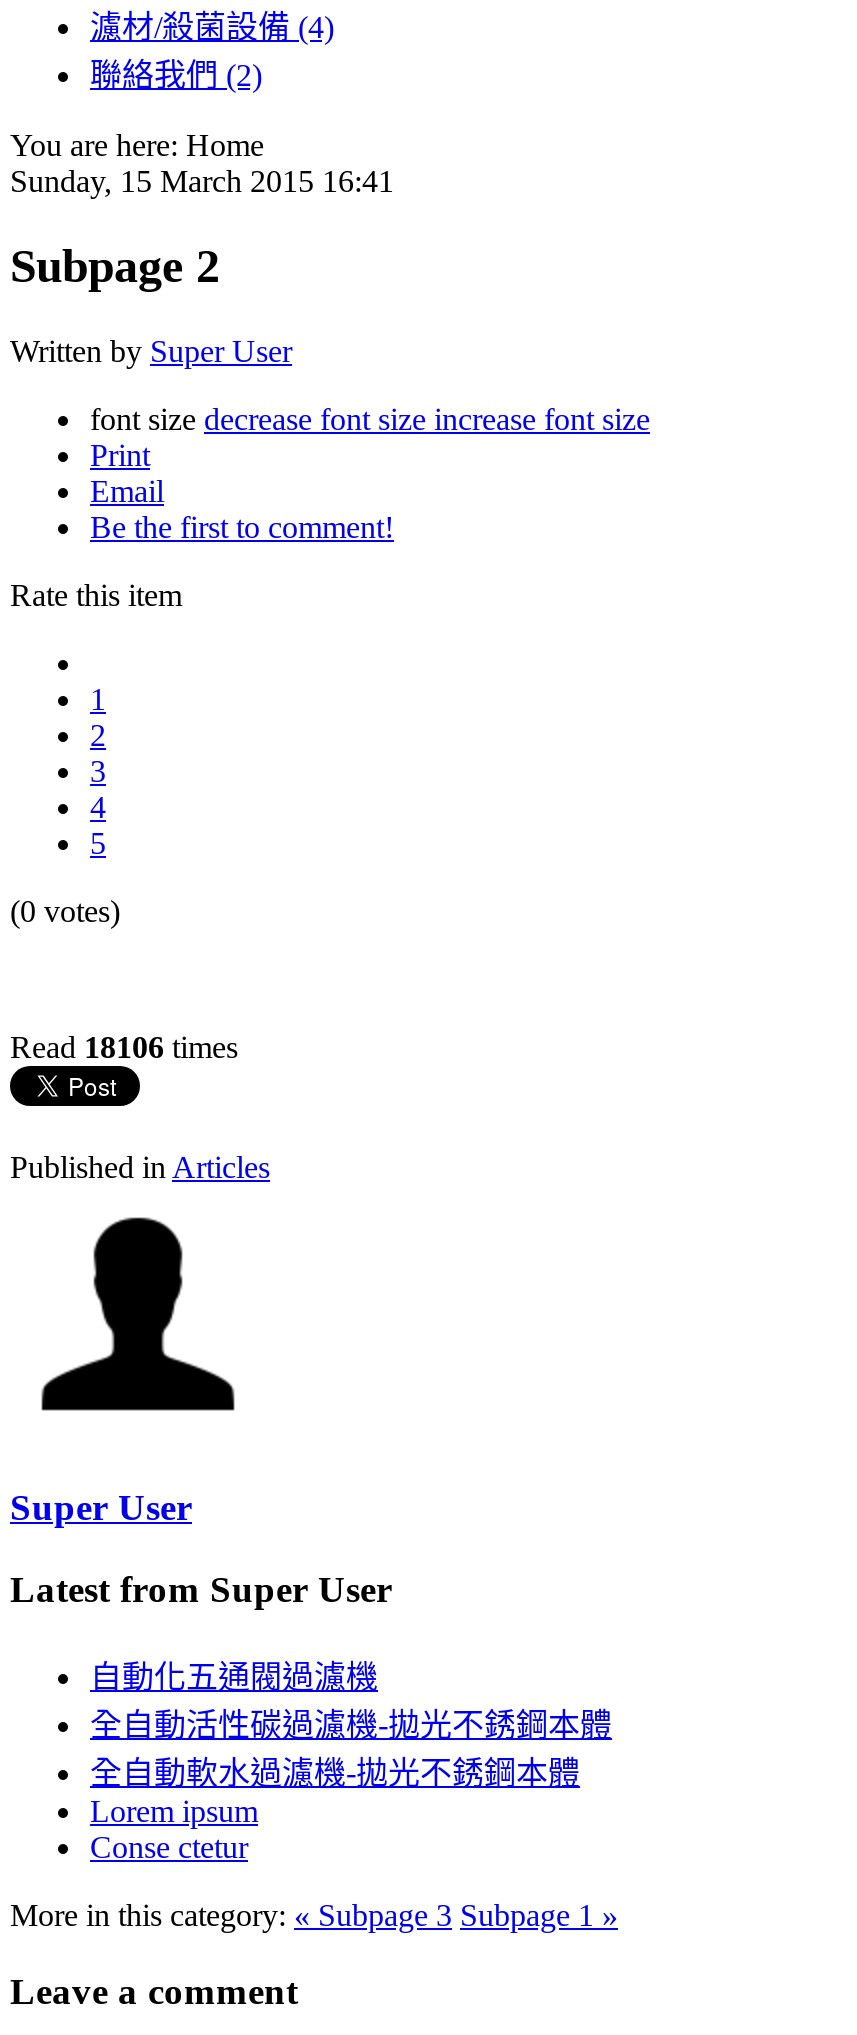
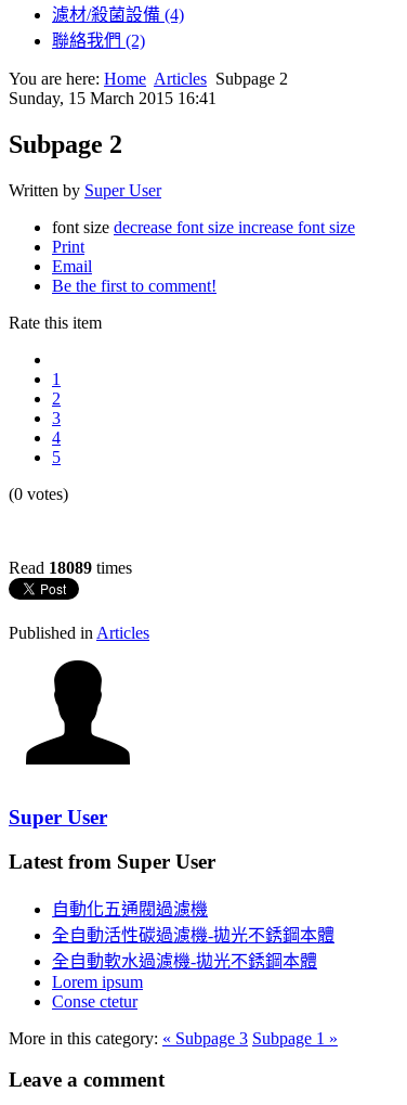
[10,128,264,162] You are here: Home -> [9,69,288,88] You are here: Home Articles Subpage 2
[10,1029,238,1063] Read 18106 times -> [9,558,132,576] Read 18089 times

